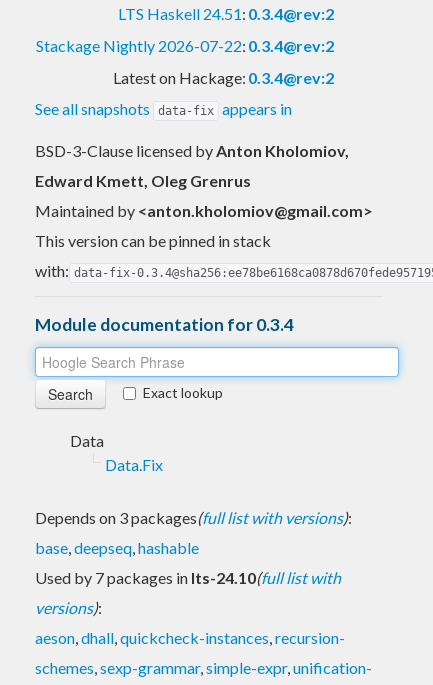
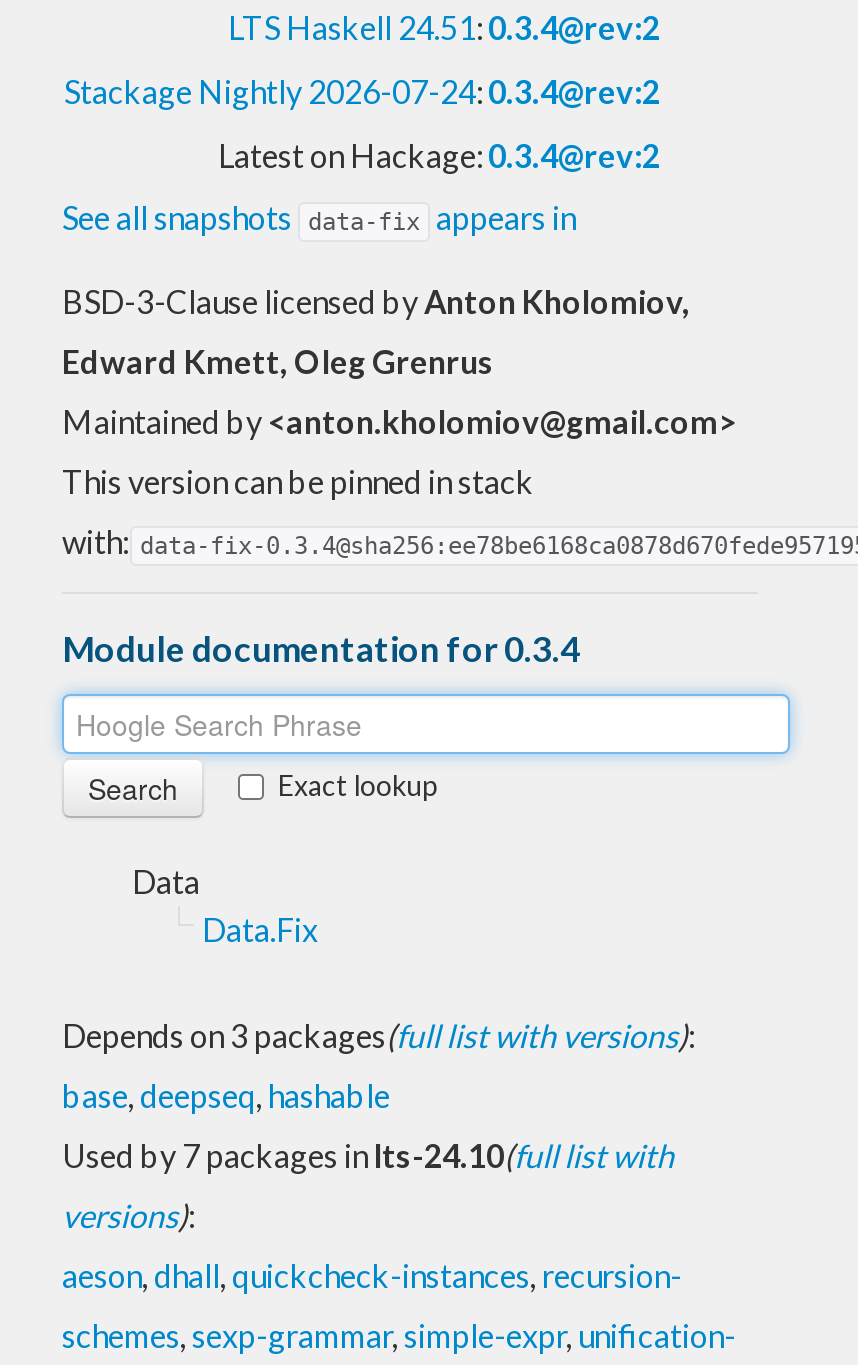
[36,36,334,55] Stackage Nightly 2026-07-22: 0.3.4@rev:2 -> [64,72,660,110] Stackage Nightly 2026-07-24: 0.3.4@rev:2

